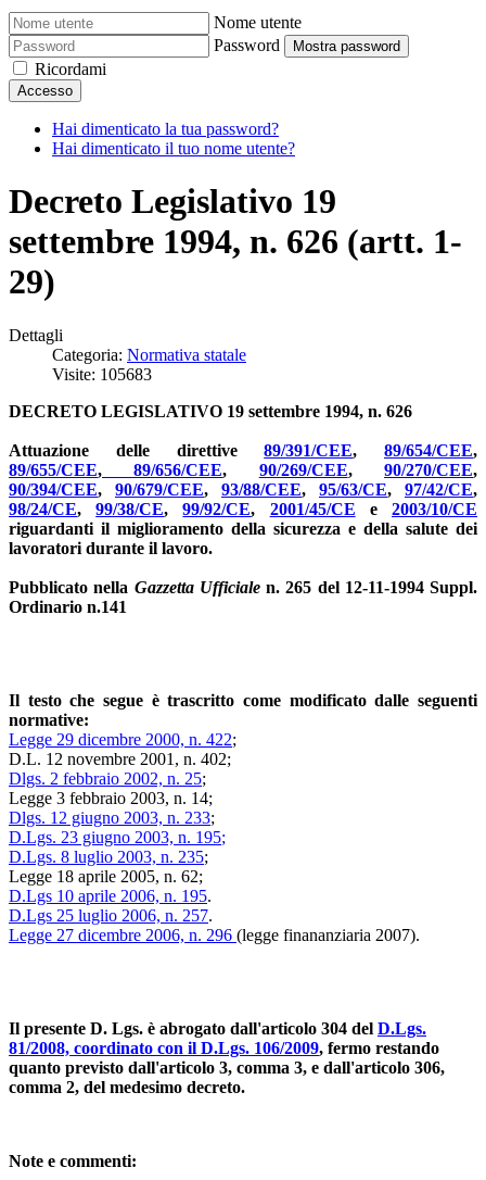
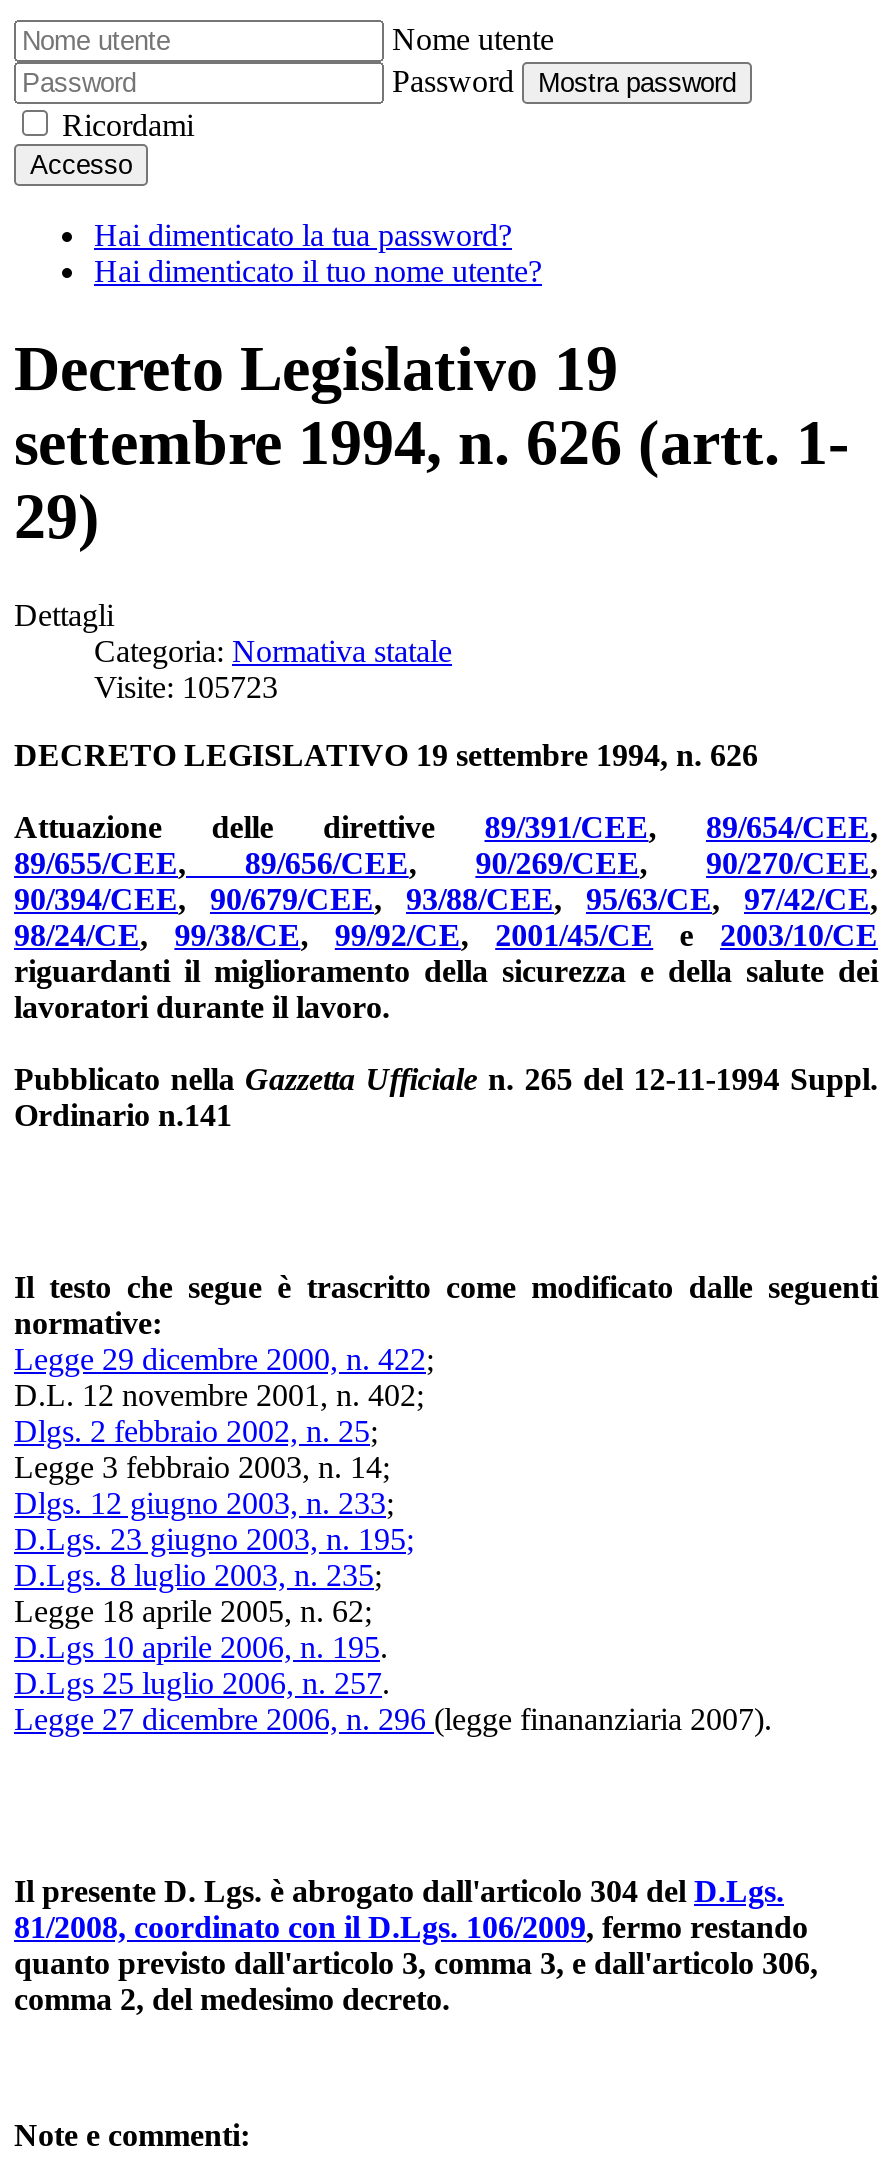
[52,365,152,383] Visite: 105683 -> [94,669,278,703] Visite: 105723

